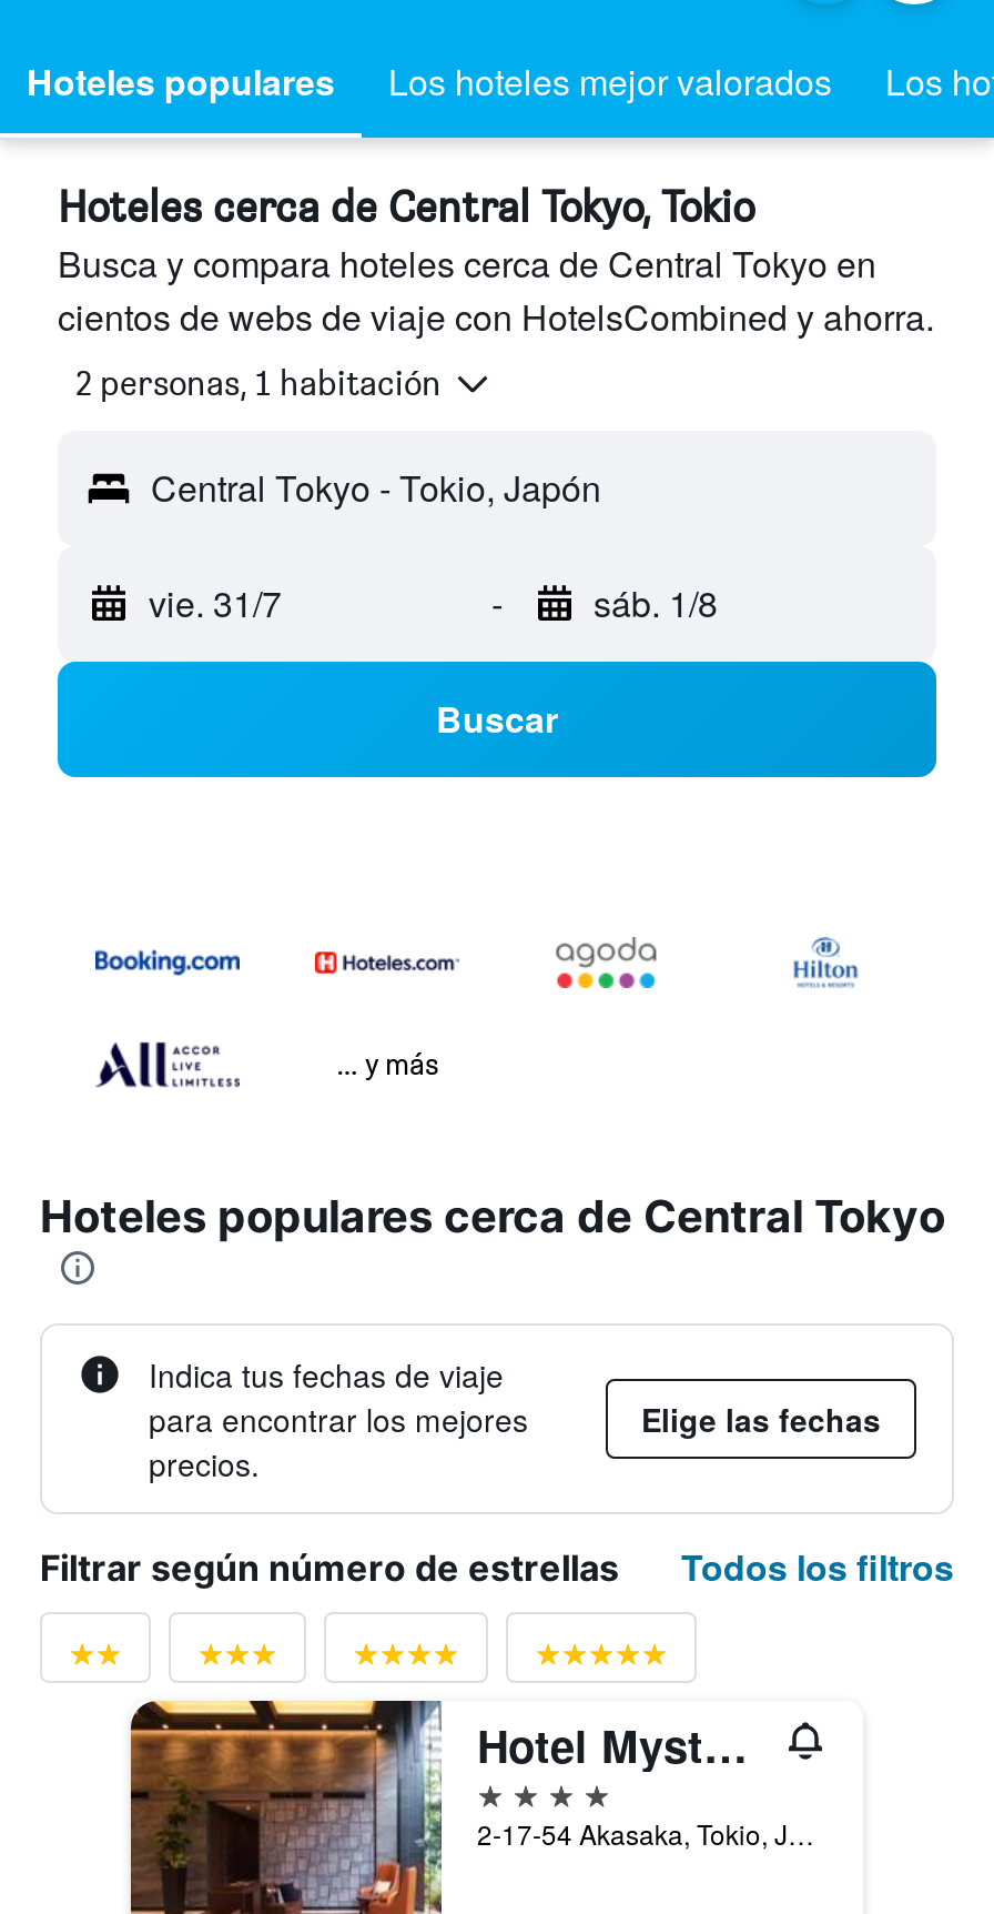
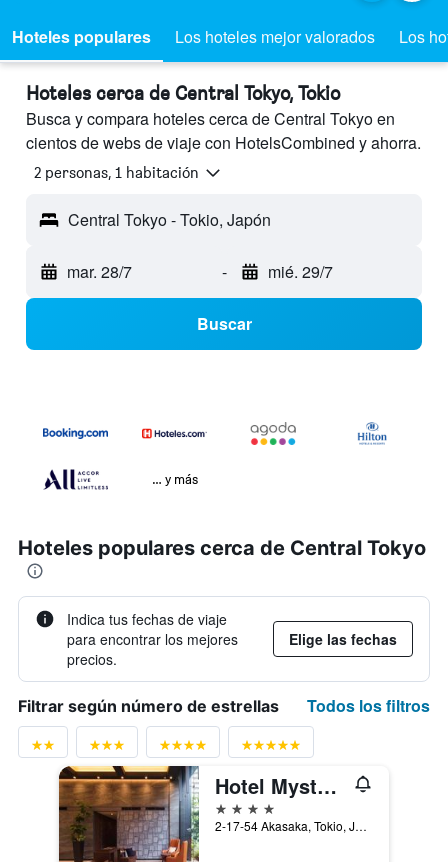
[149,578,282,629] vie. 31/7 -> [67,260,132,283] mar. 28/7
[594,578,718,629] sáb. 1/8 -> [267,260,332,283] mié. 29/7

